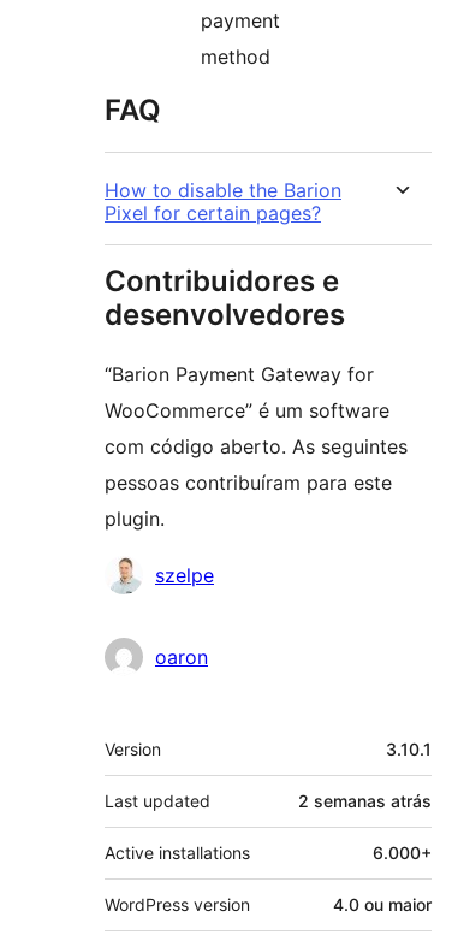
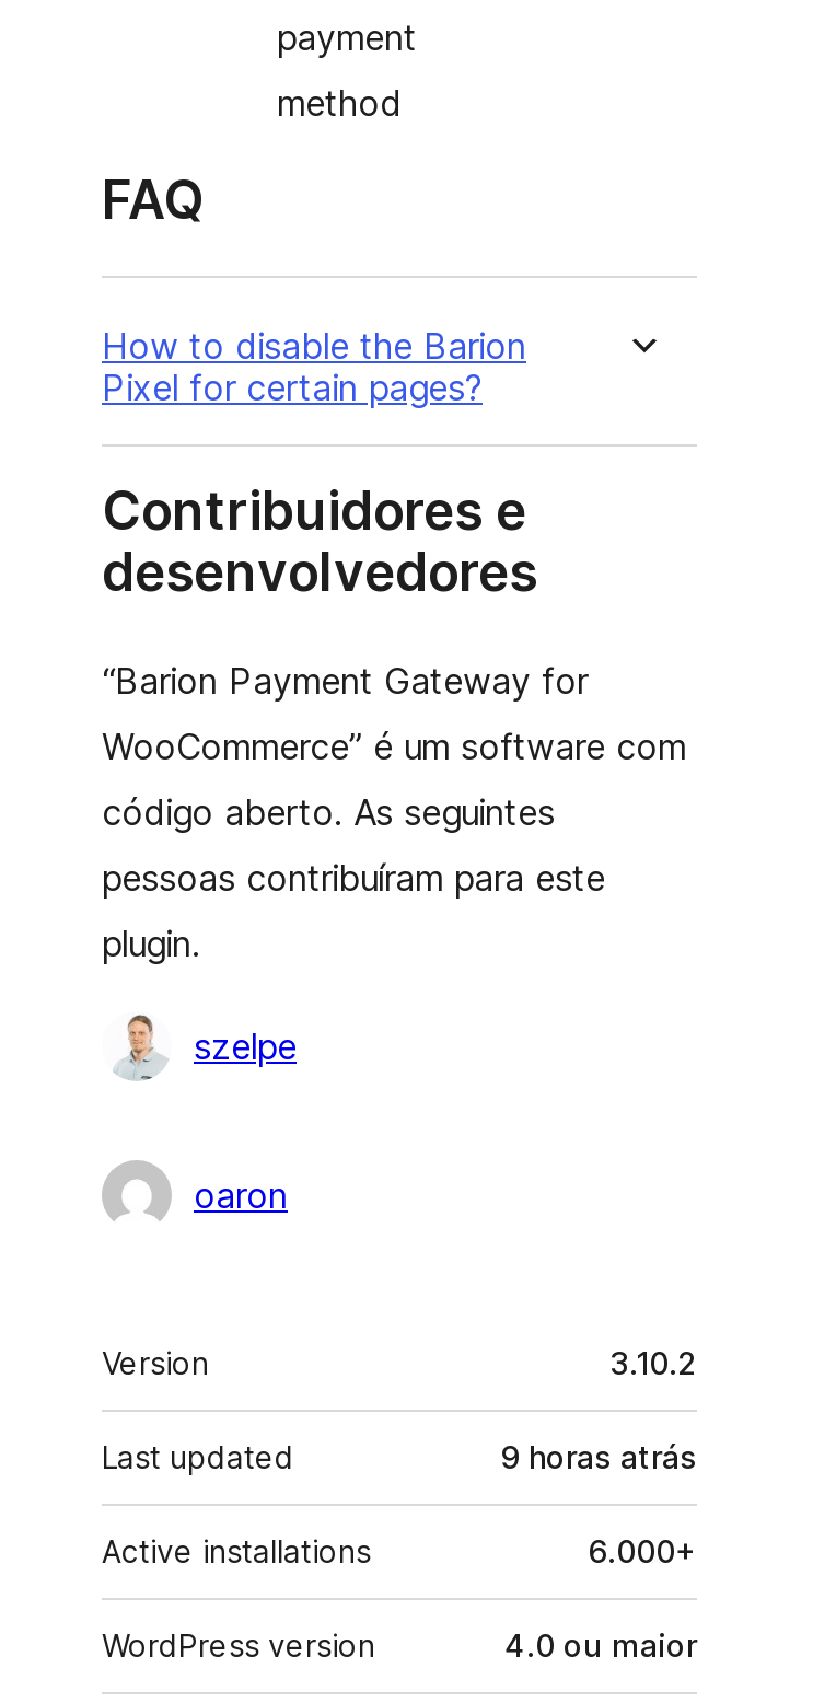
[386,739,432,759] 3.10.1 -> [609,1344,697,1381] 3.10.2
[298,790,432,811] 2 semanas atrás -> [500,1438,697,1475] 9 horas atrás

